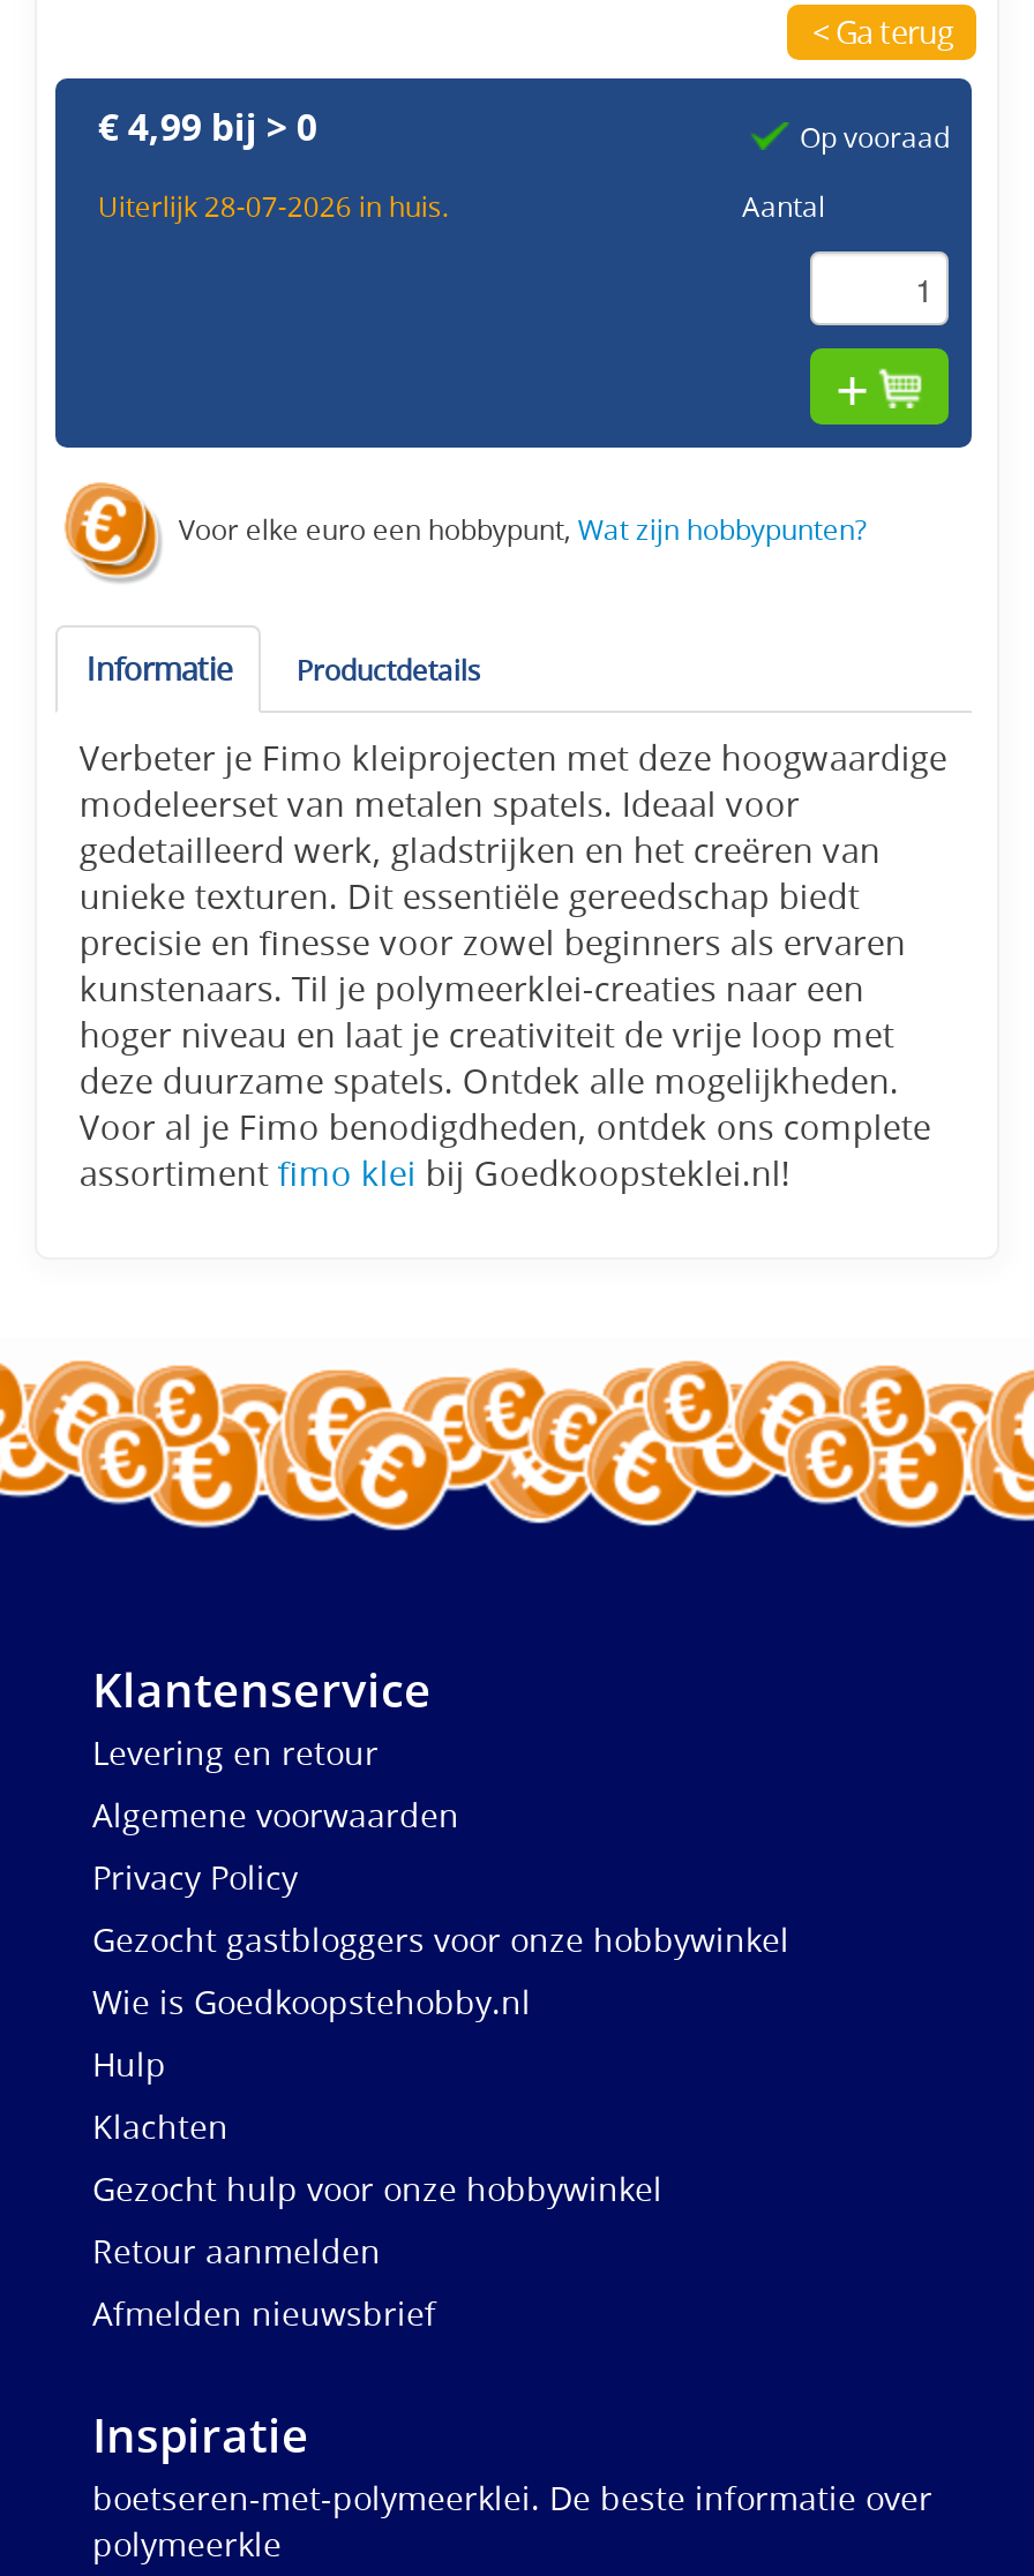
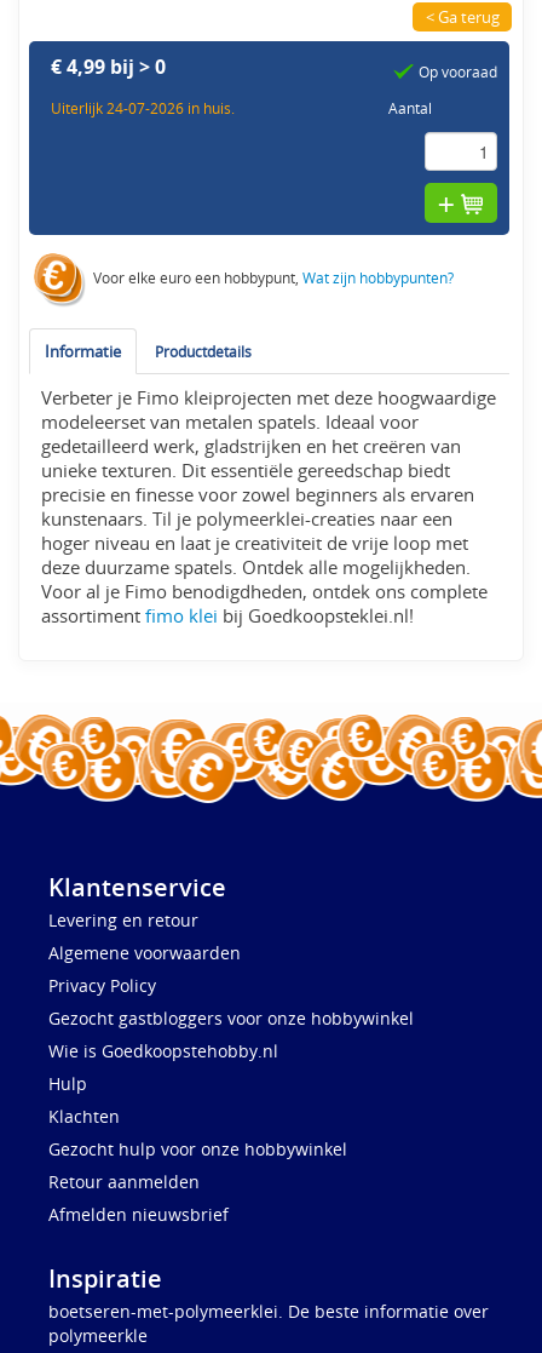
[98,187,449,224] Uiterlijk 28-07-2026 in huis. -> [51,98,235,118] Uiterlijk 24-07-2026 in huis.

